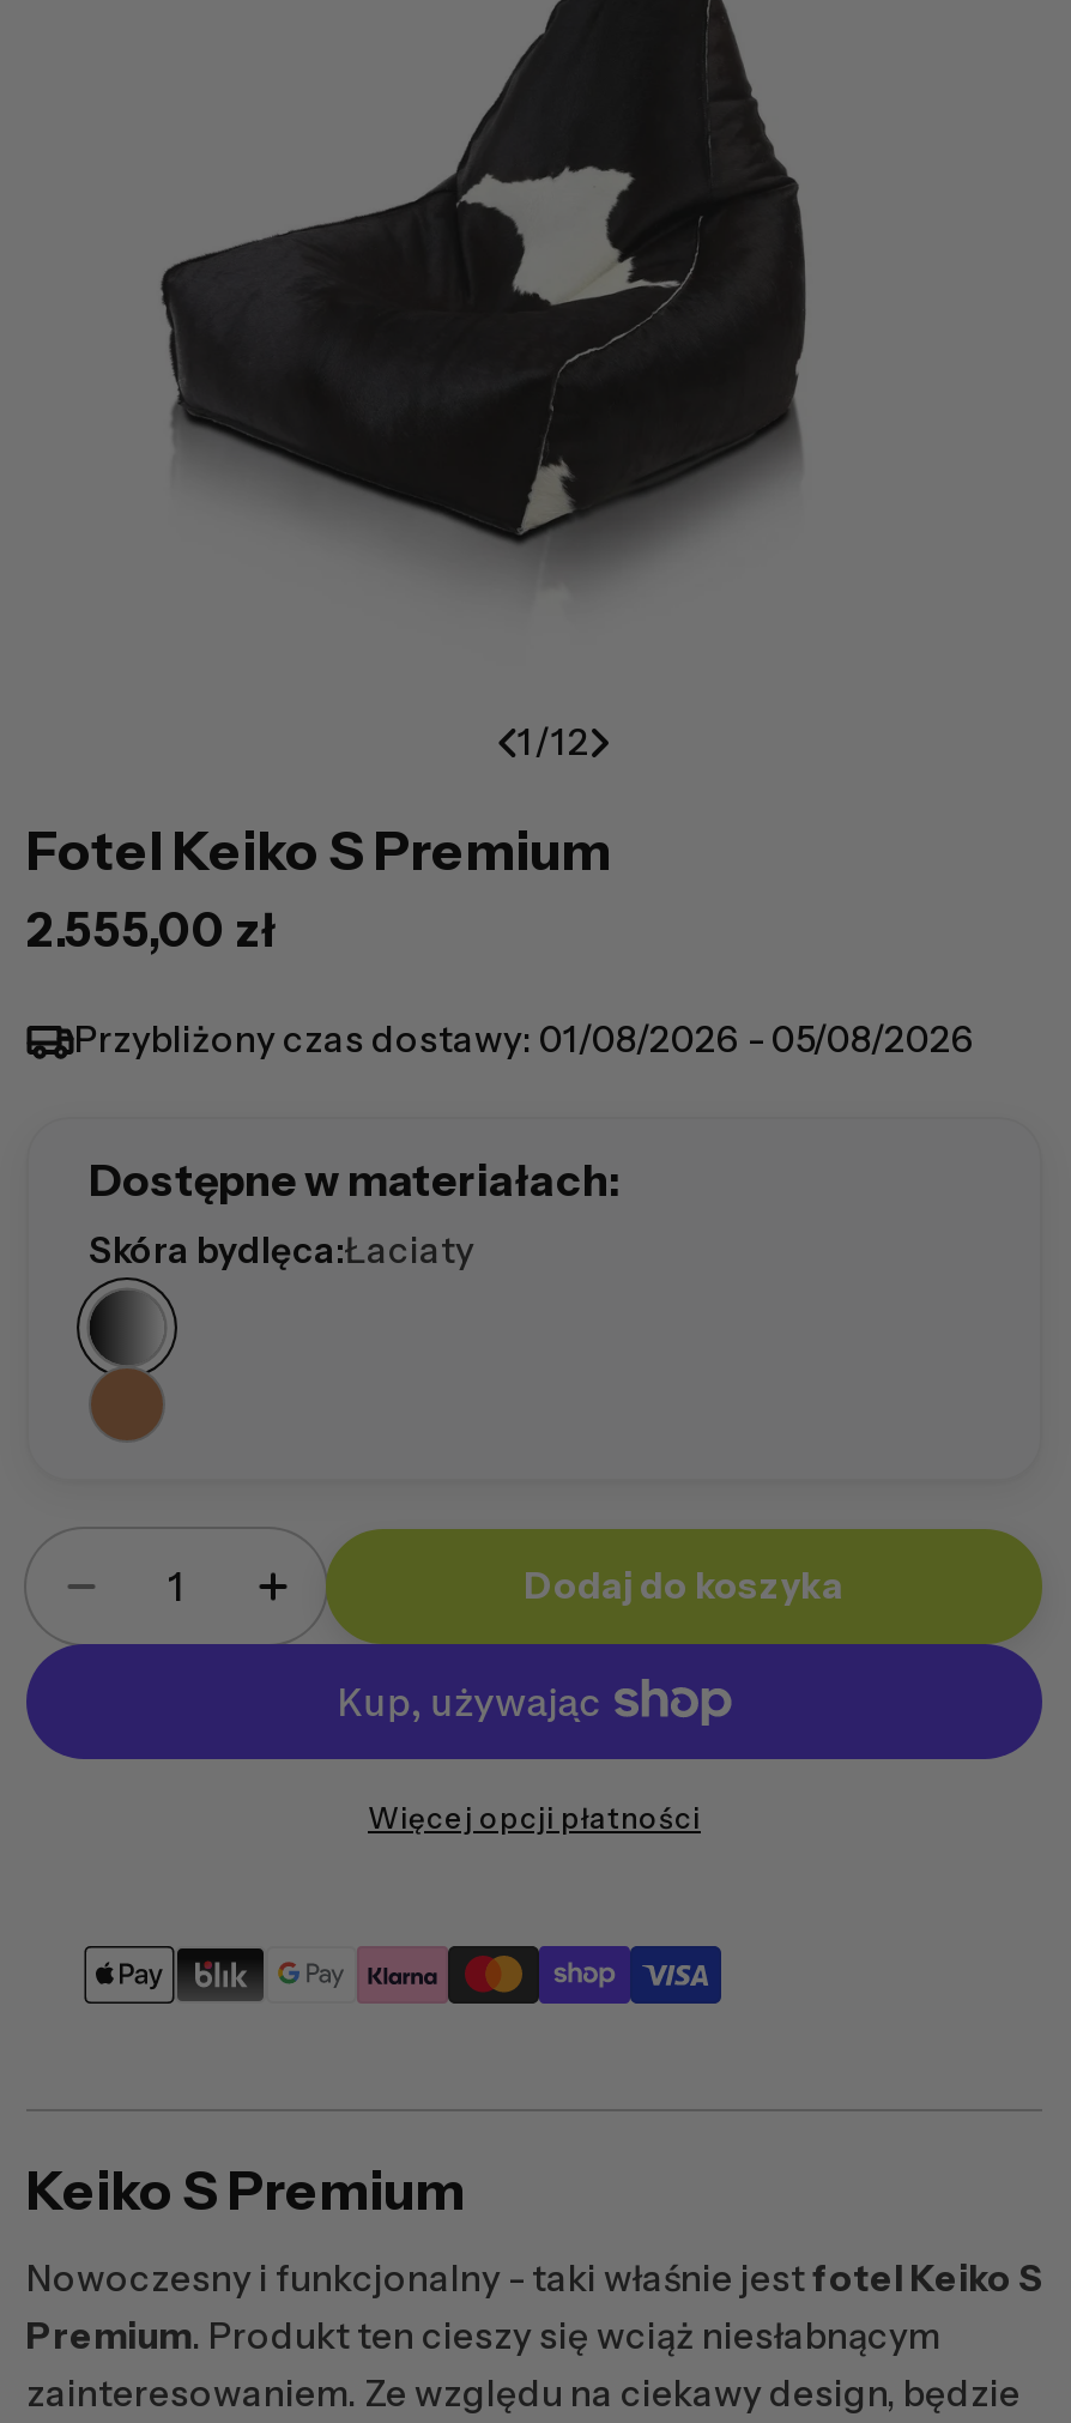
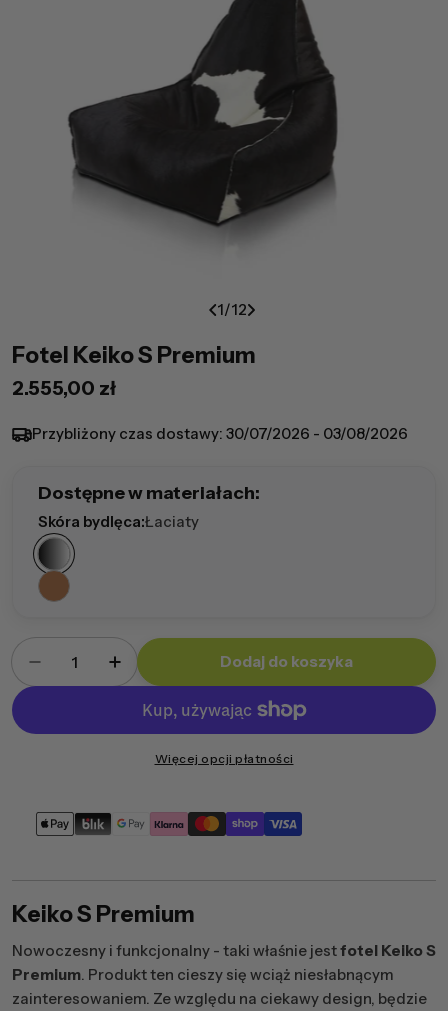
[74,1016,975,1061] Przybliżony czas dostawy: 01/08/2026 - 05/08/2026 -> [32,424,408,443] Przybliżony czas dostawy: 30/07/2026 - 03/08/2026

